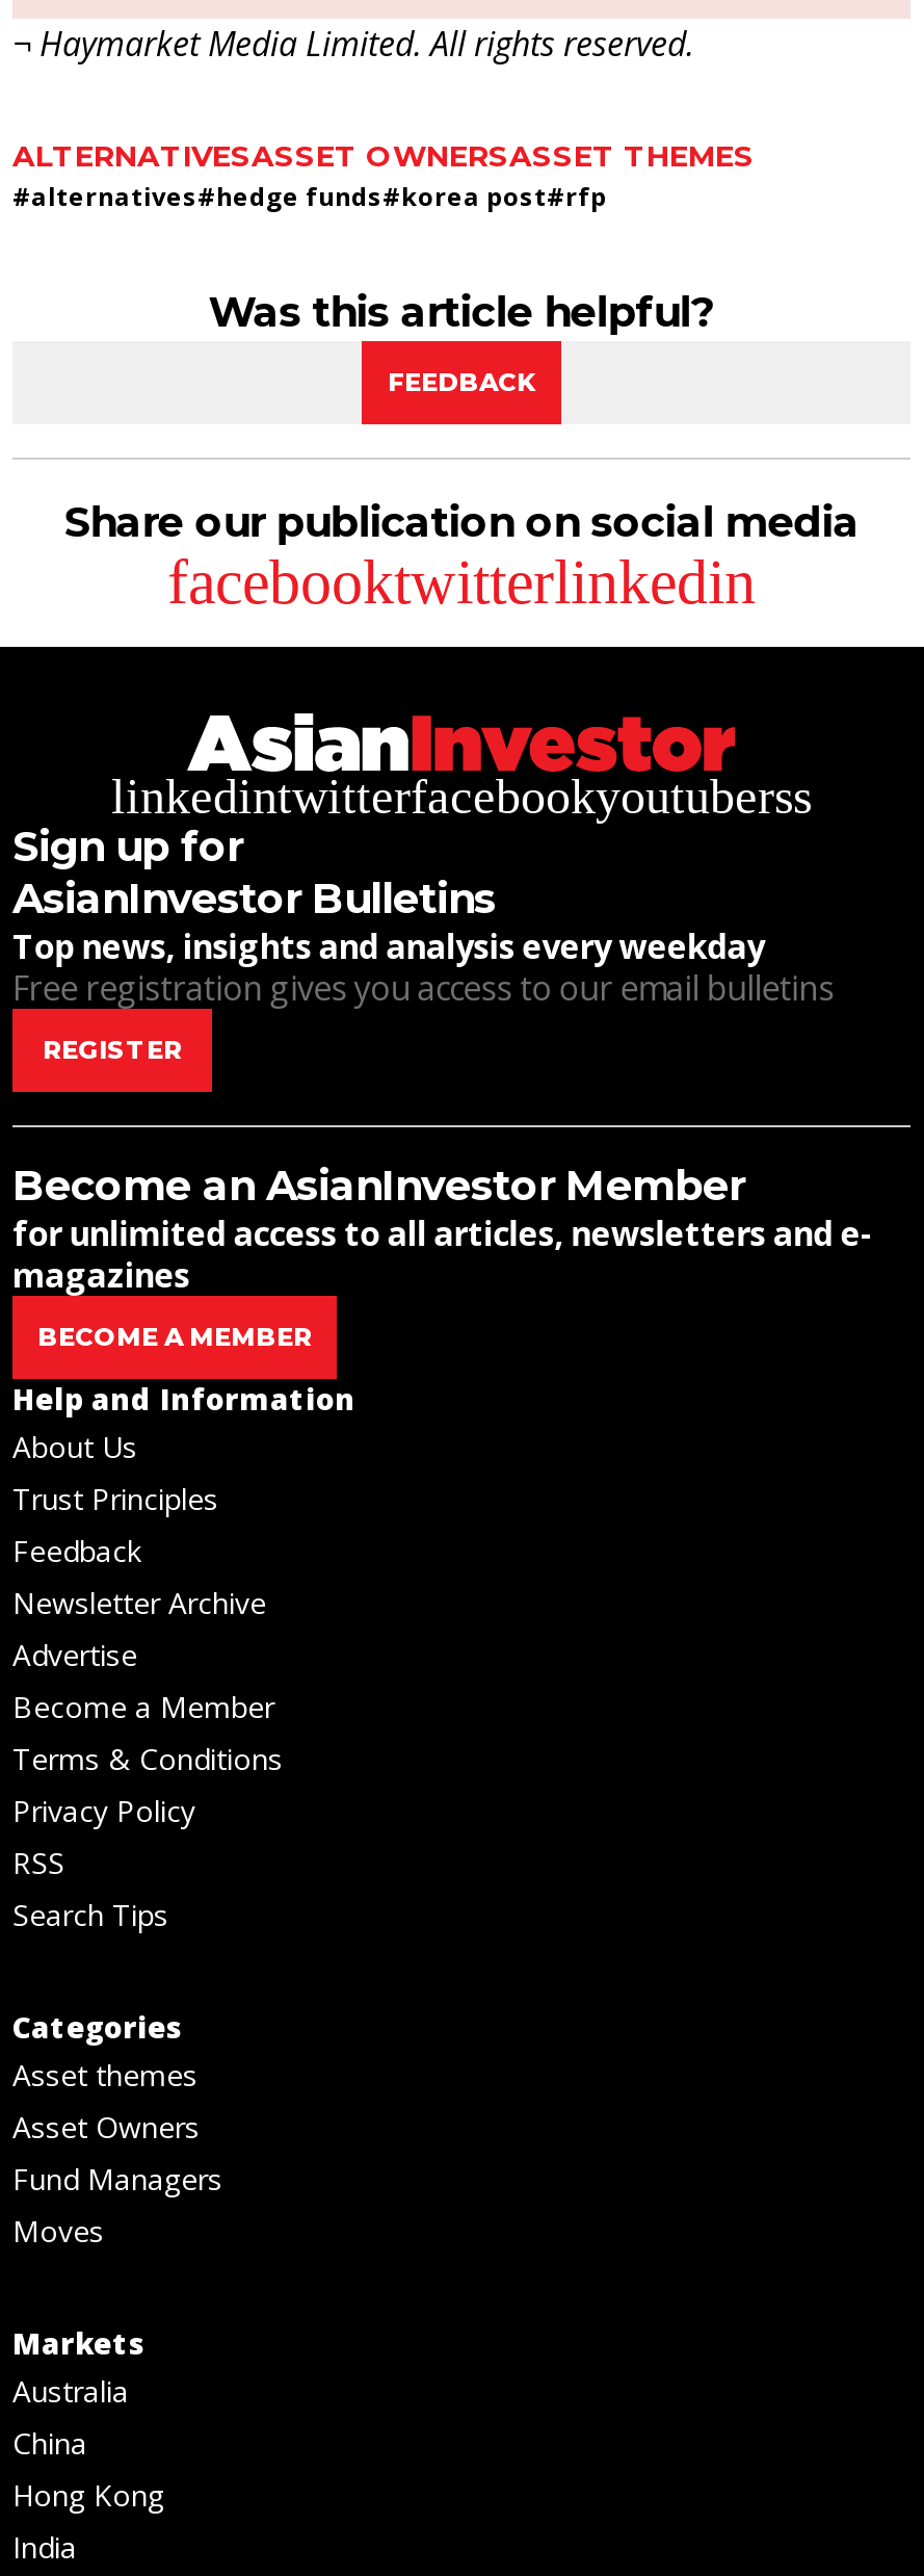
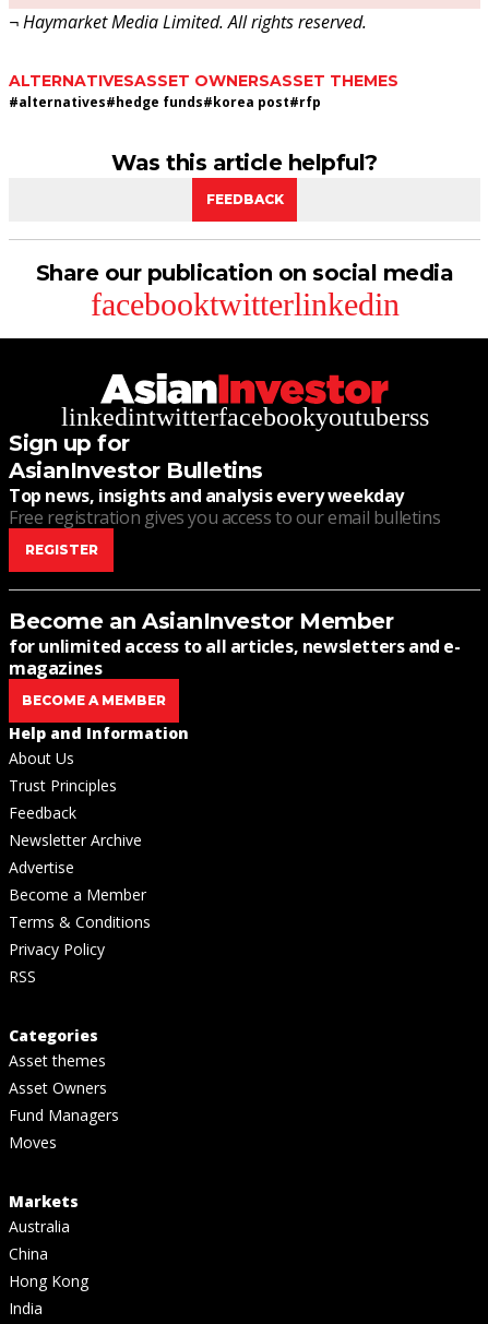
[12,1895,168,1934] Search Tips -> none

